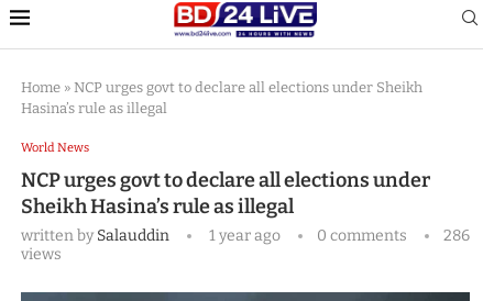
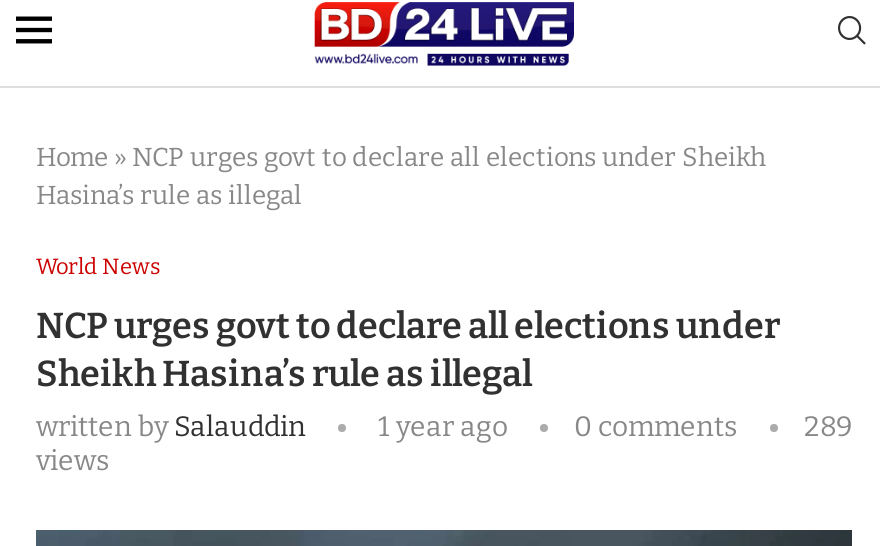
[21,226,470,245] written by Salauddin 1 year ago 0 comments 286 -> [36,409,852,443] written by Salauddin 1 year ago 0 comments 289

